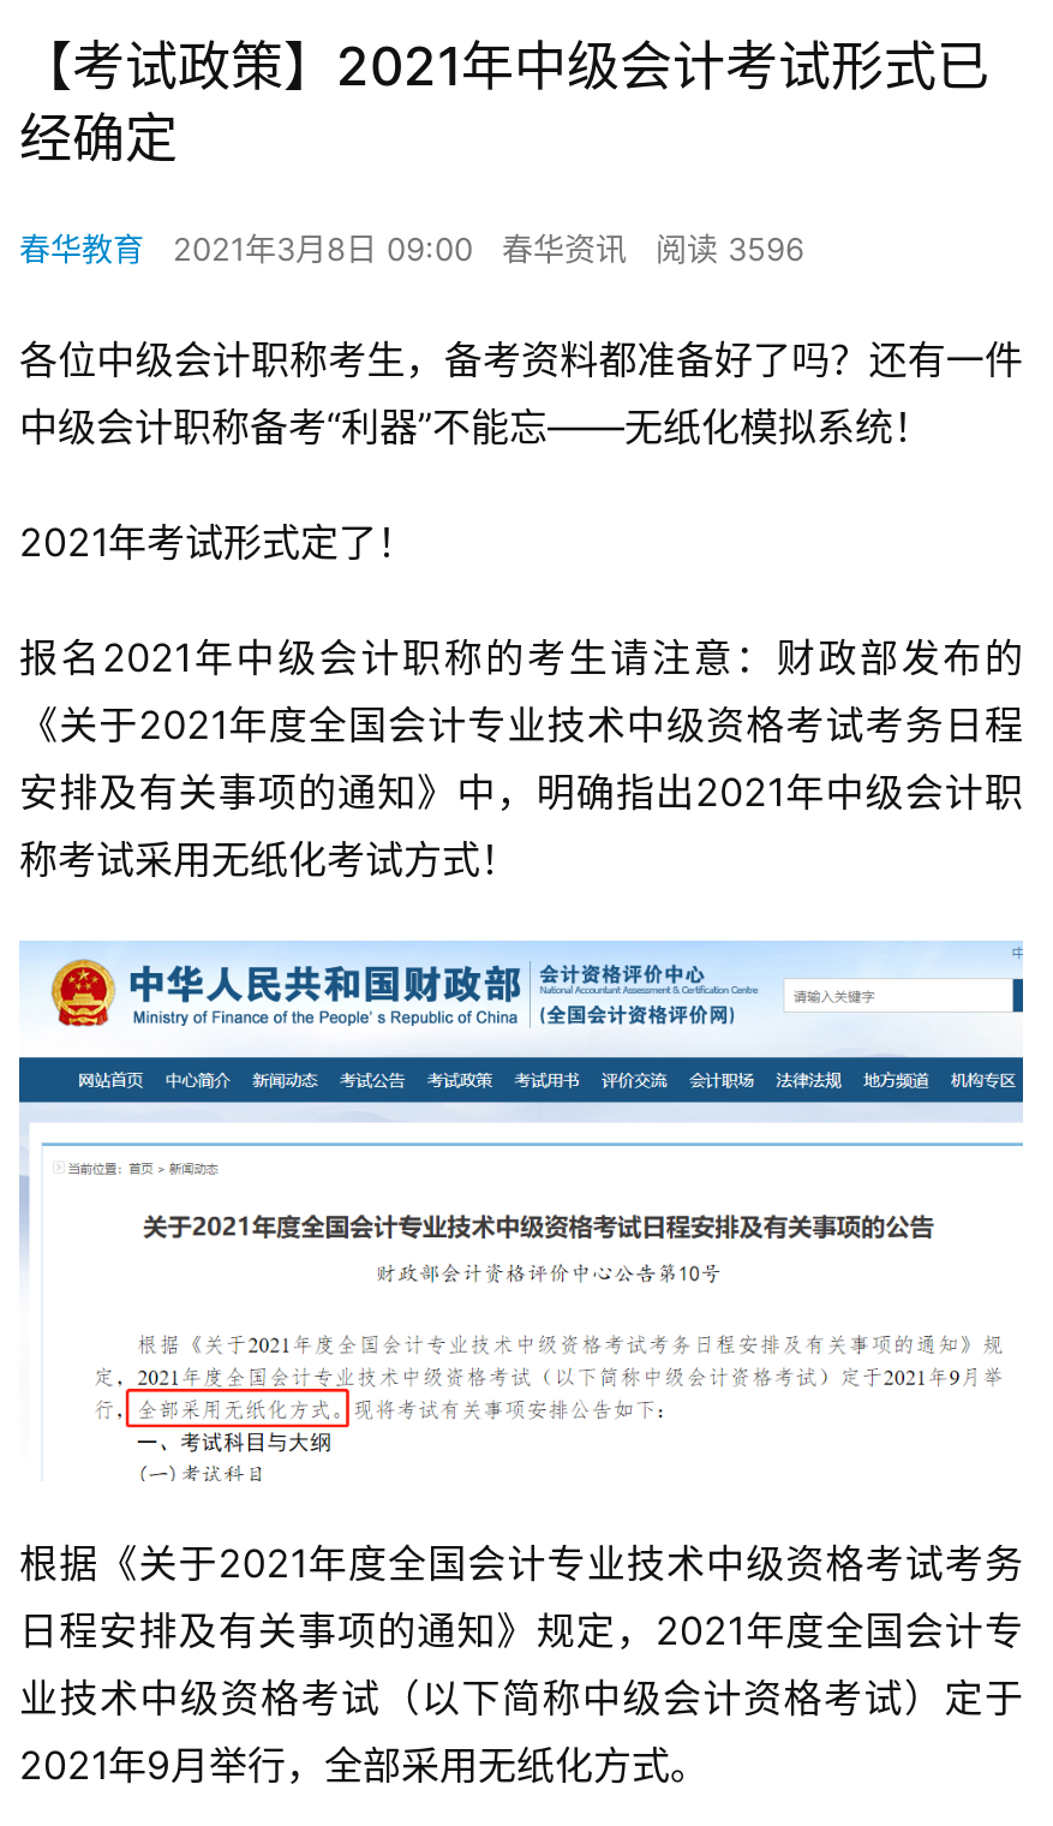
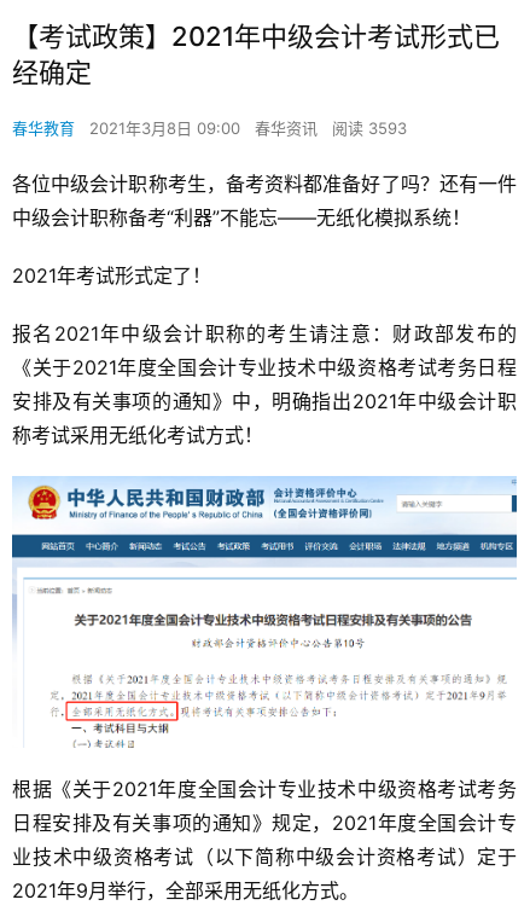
[19,230,804,268] 春华教育 2021年3月8日 09:00 春华资讯 阅读 3596 -> [12,119,407,138] 春华教育 2021年3月8日 09:00 春华资讯 阅读 3593

